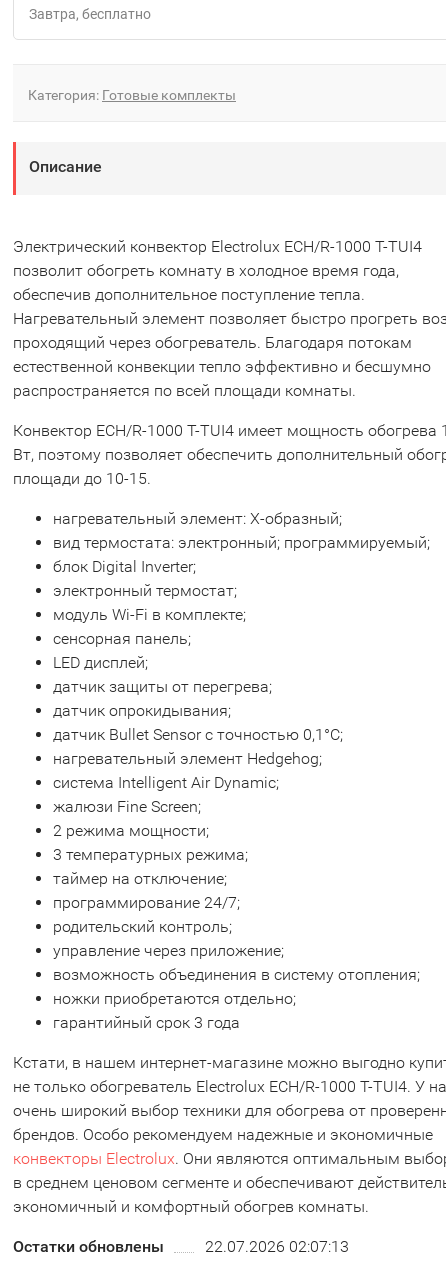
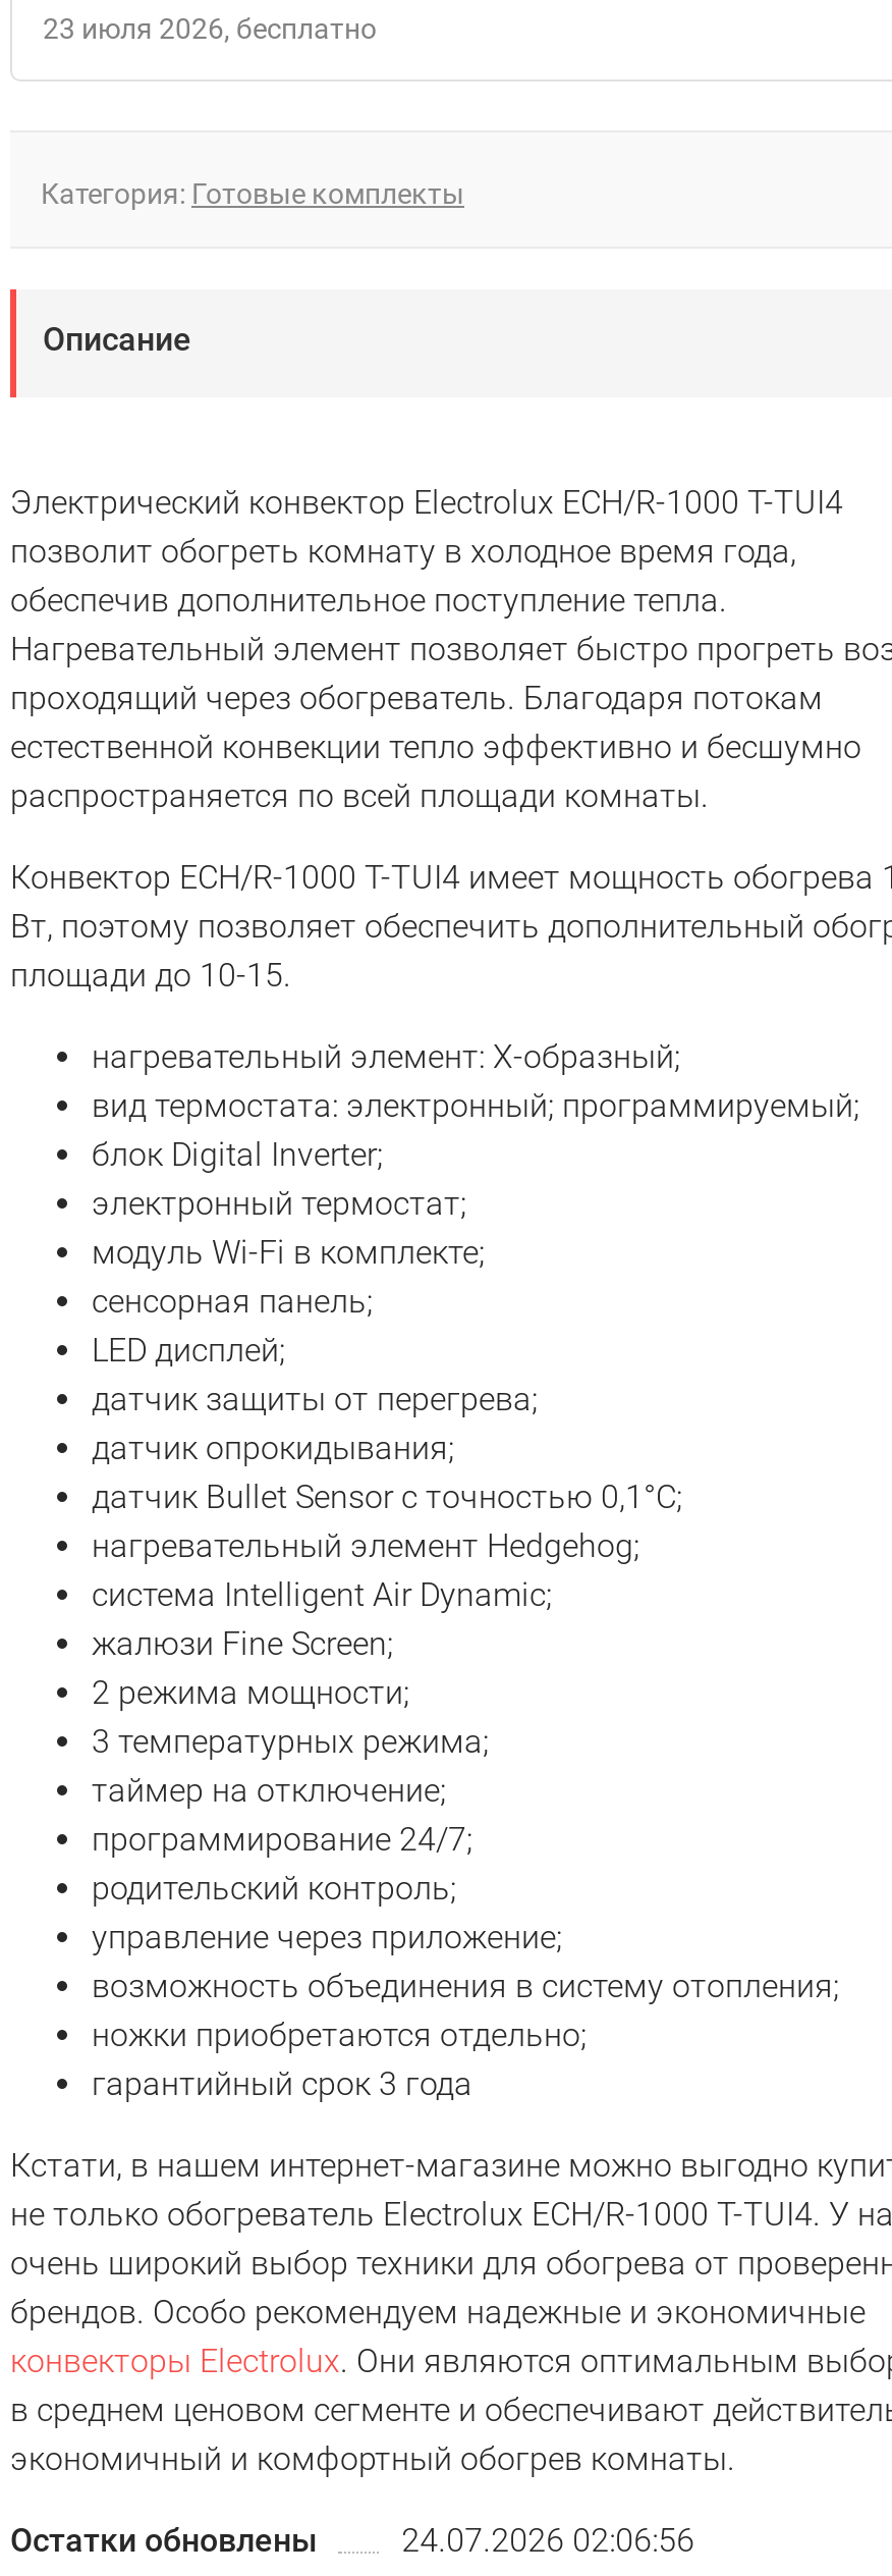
[29,6,76,22] Завтра -> [43,12,224,45] 23 июля 2026
[205,1237,349,1256] 22.07.2026 02:07:13 -> [401,2521,695,2560] 24.07.2026 02:06:56

